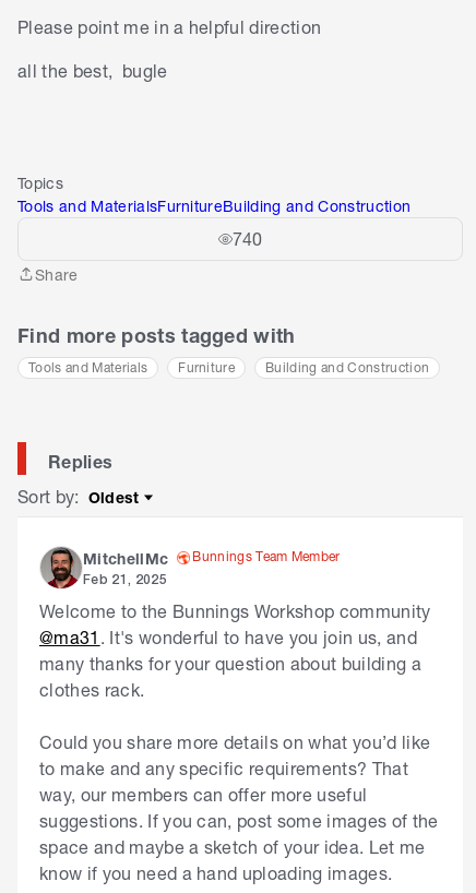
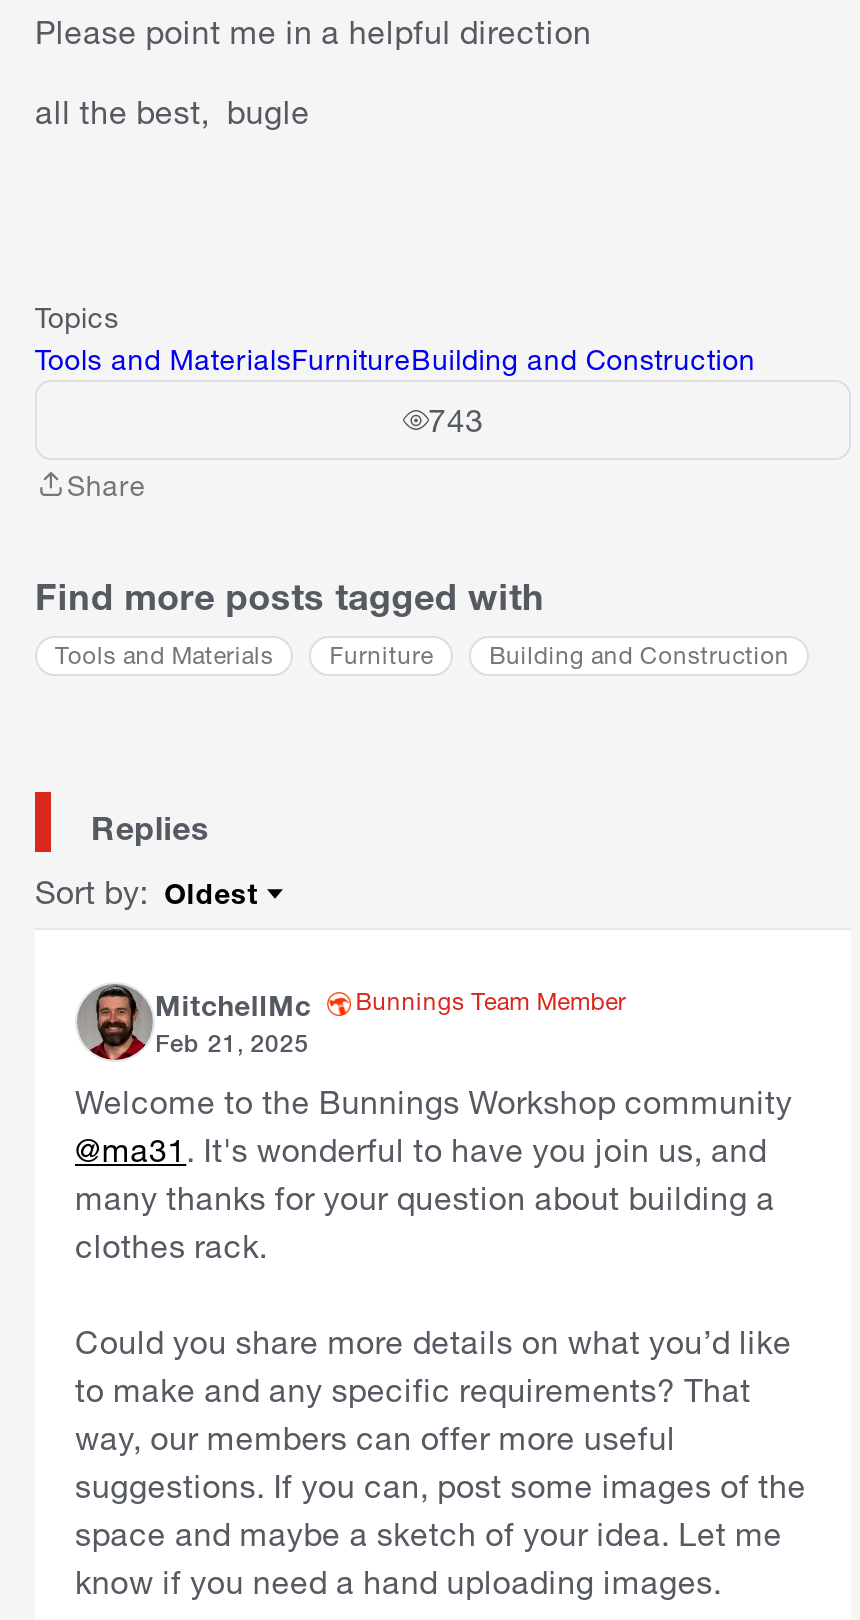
[232,229,263,249] 740 -> [428,401,484,439] 743

